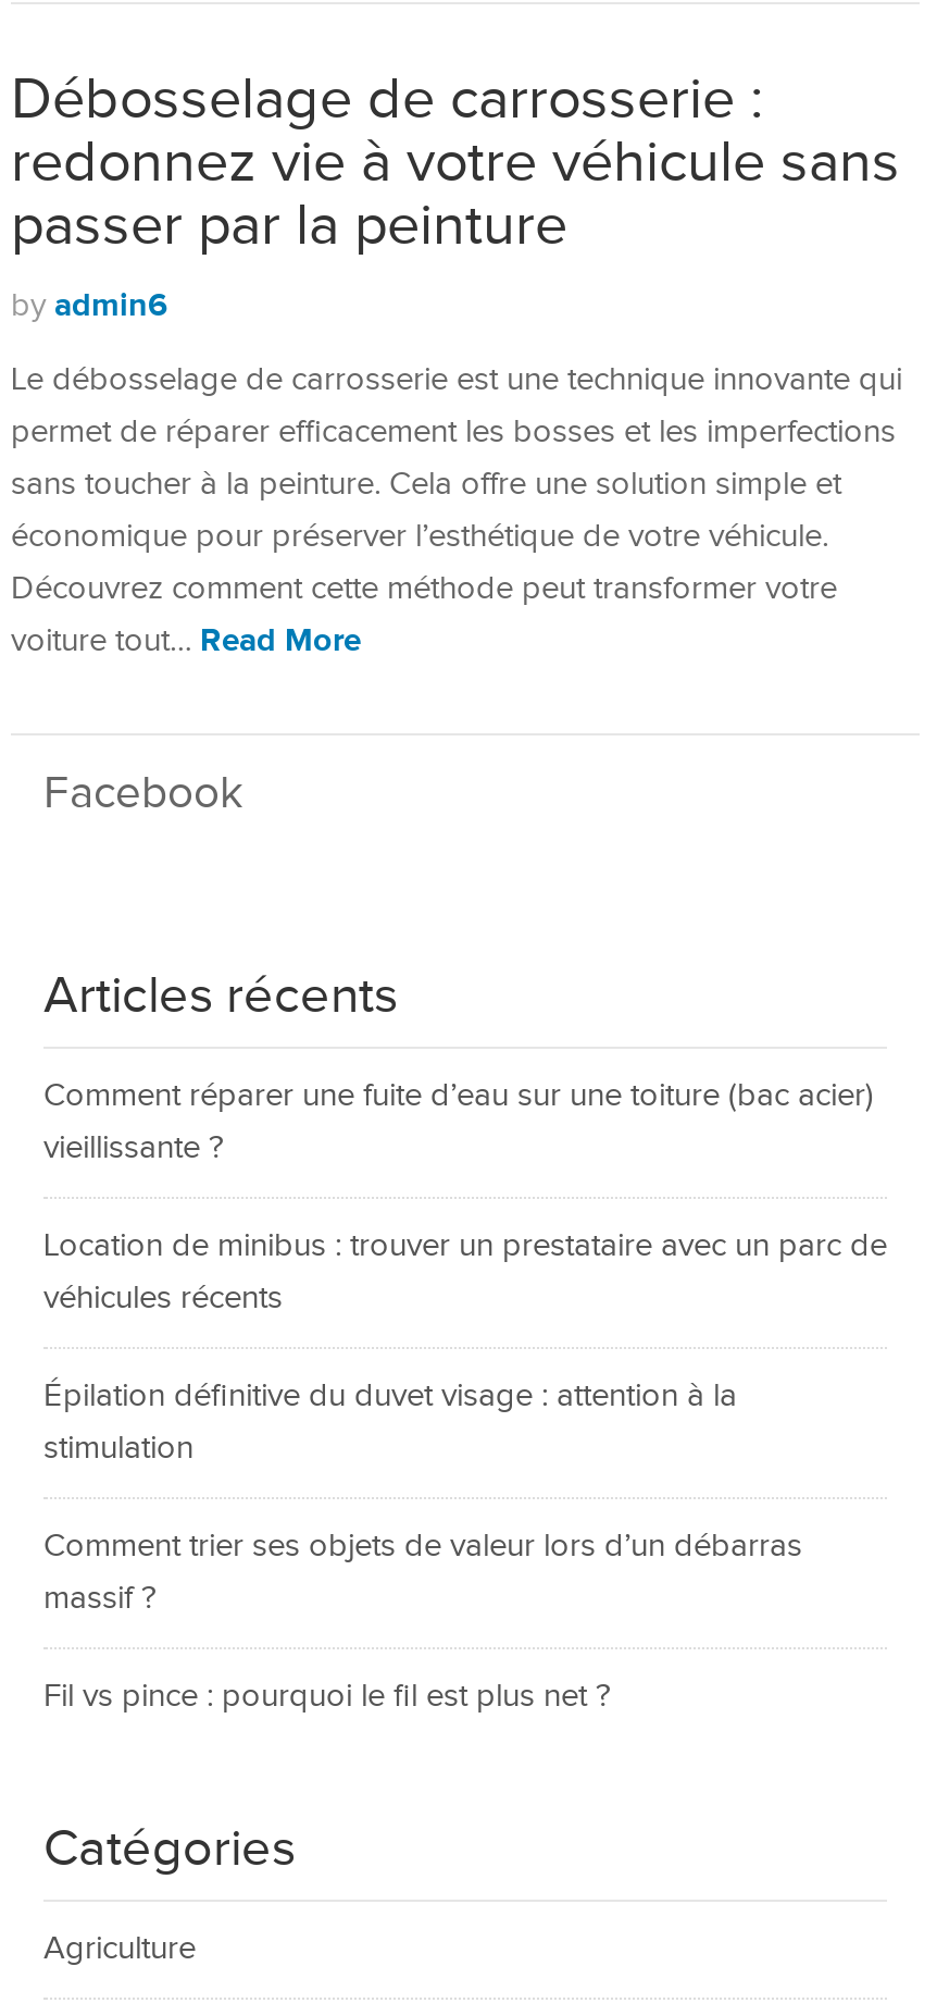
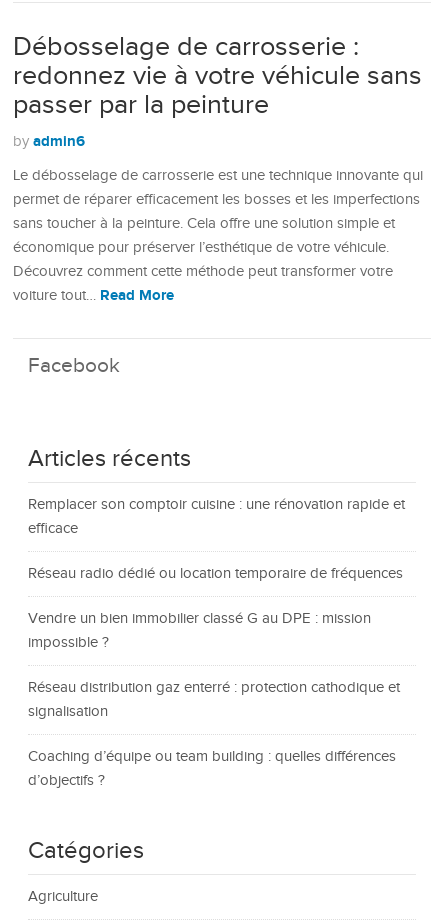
[43,1077,874,1166] Comment réparer une fuite d’eau sur une toiture (bac acier) | vieillissante ? -> [28,496,405,537] Remplacer son comptoir cuisine : une rénovation rapide et | efficace
[43,1227,887,1316] Location de minibus : trouver un prestataire avec un parc de | véhicules récents -> [28,565,403,582] Réseau radio dédié ou location temporaire de fréquences
[43,1377,737,1467] Épilation définitive du duvet visage : attention à la | stimulation -> [28,610,371,651] Vendre un bien immobilier classé G au DPE : mission | impossible ?
[43,1528,802,1617] Comment trier ses objets de valeur lors d’un débarras | massif ? -> [28,679,400,720] Réseau distribution gaz enterré : protection cathodique et | signalisation
[43,1678,611,1715] Fil vs pince : pourquoi le fil est plus net ? -> [28,748,396,789] Coaching d’équipe ou team building : quelles différences | d’objectifs ?

